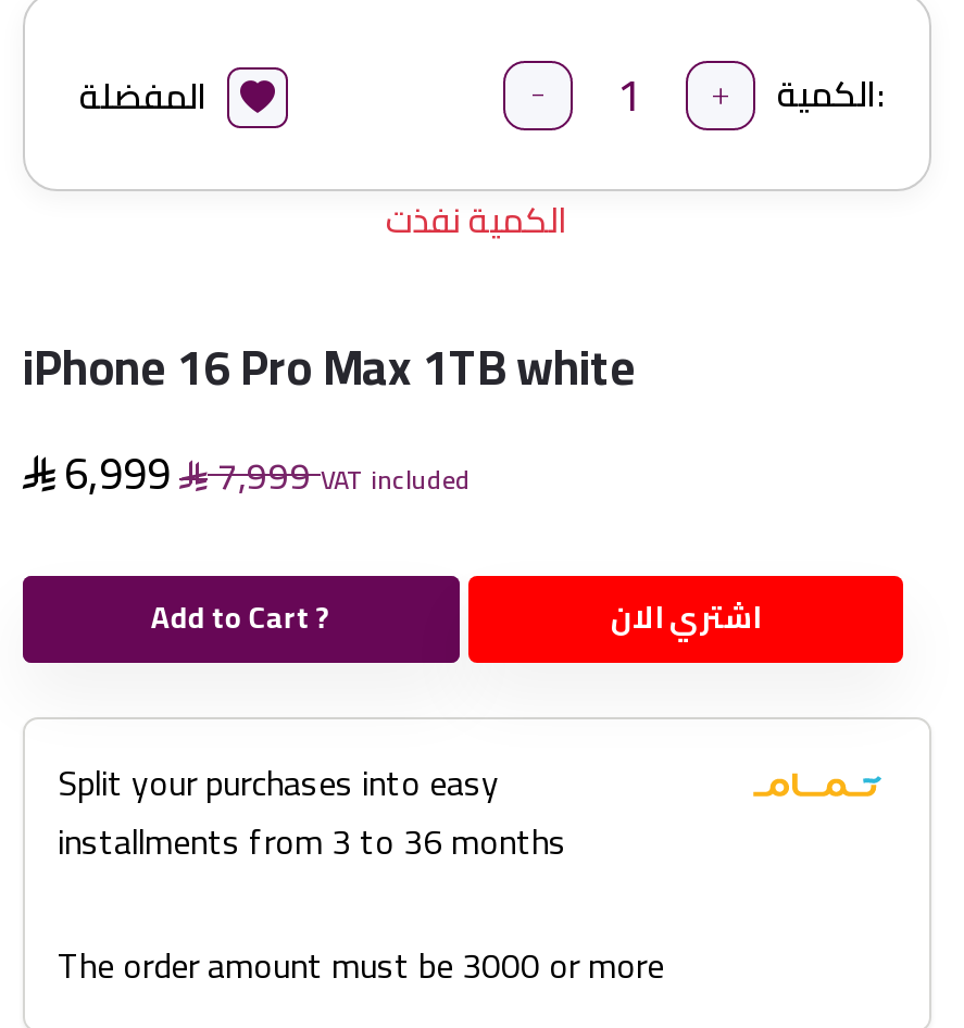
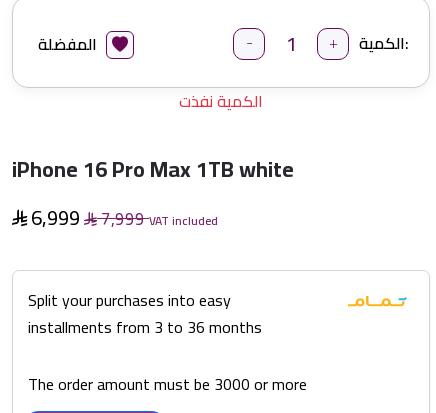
[151,589,761,645] Add to Cart ? | اشتري الان -> none

